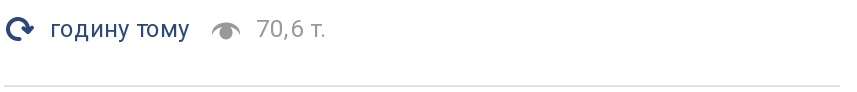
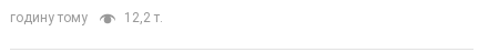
[256,15,326,43] 70,6 т. -> [124,10,163,25] 12,2 т.

